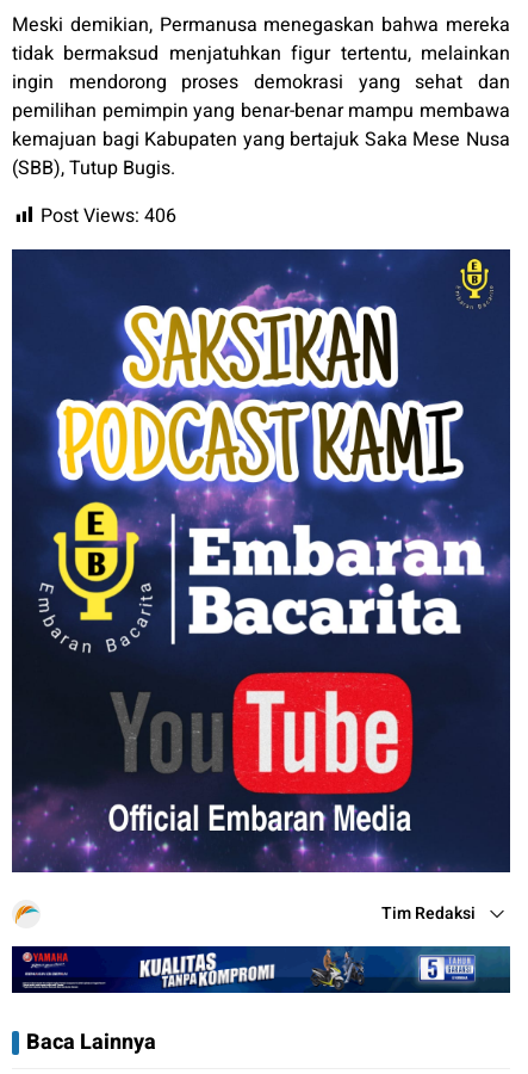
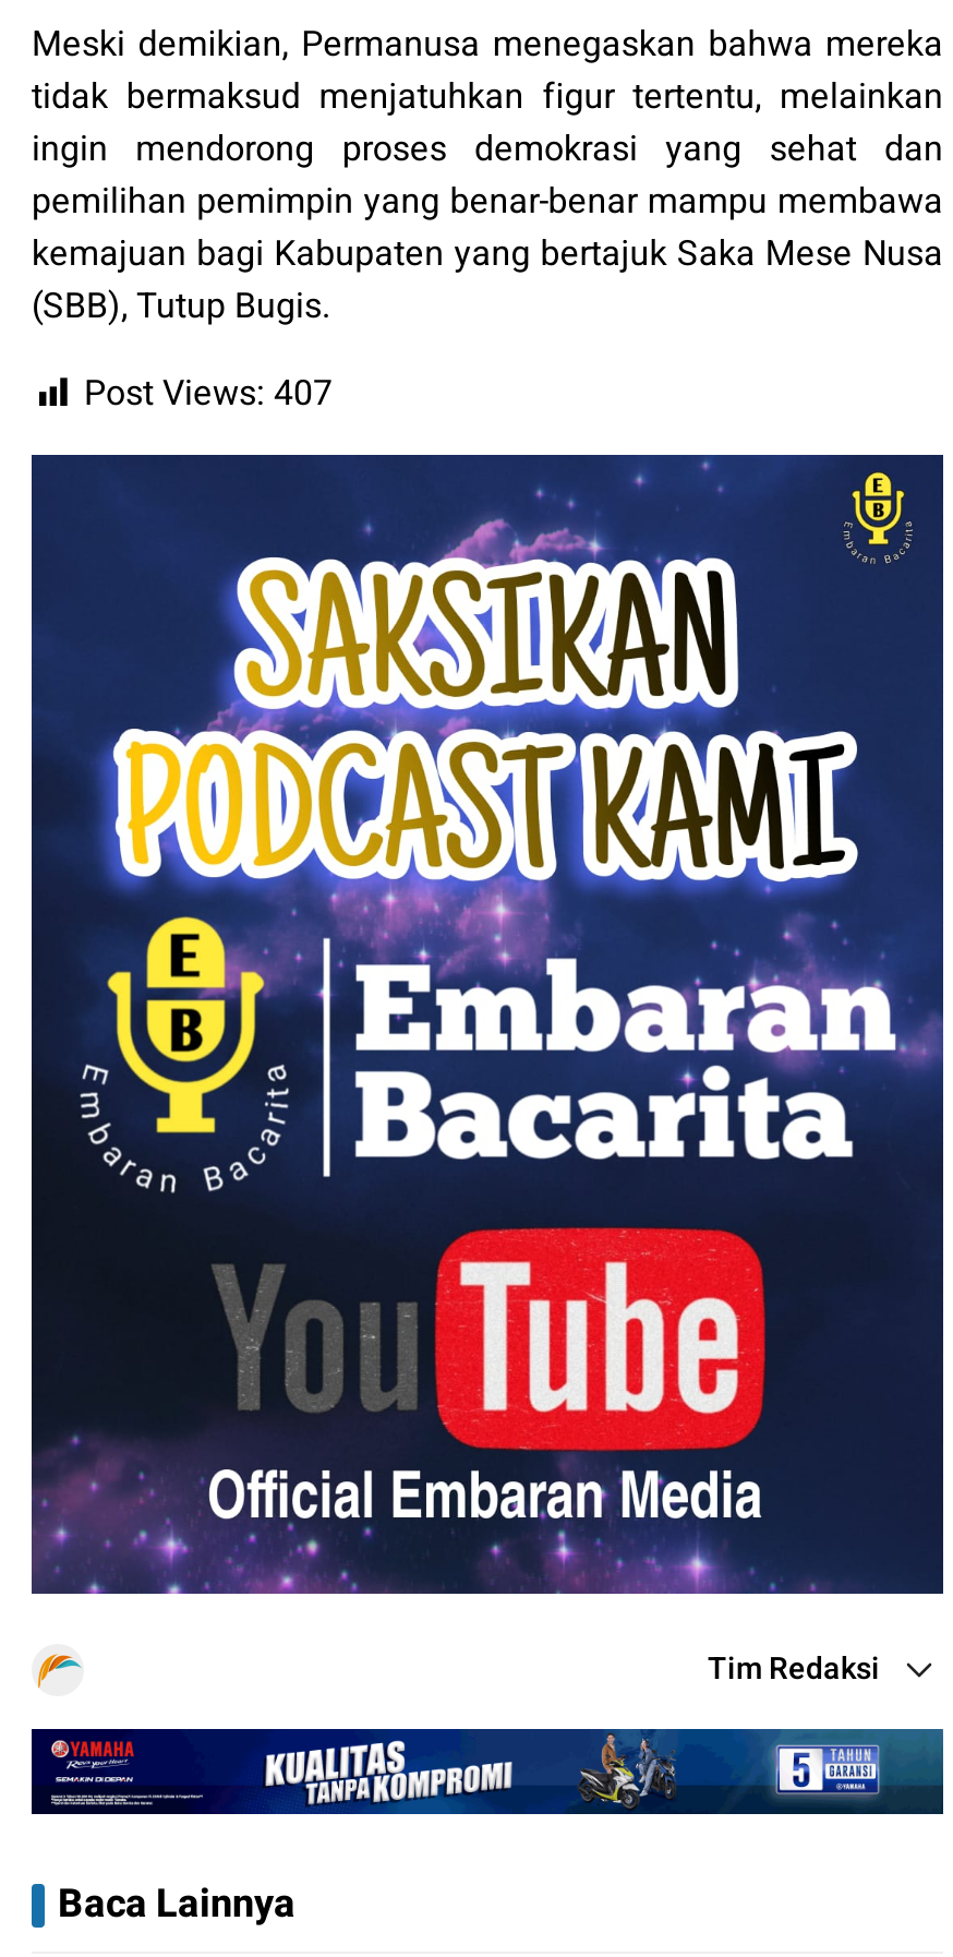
[41,202,176,230] Post Views: 406 -> [84,368,333,420] Post Views: 407

